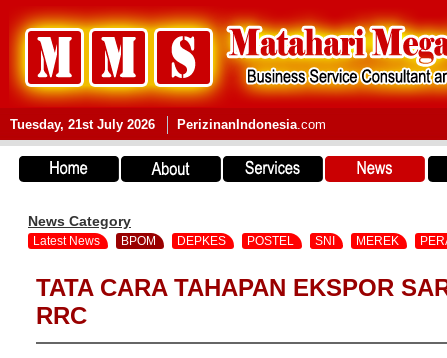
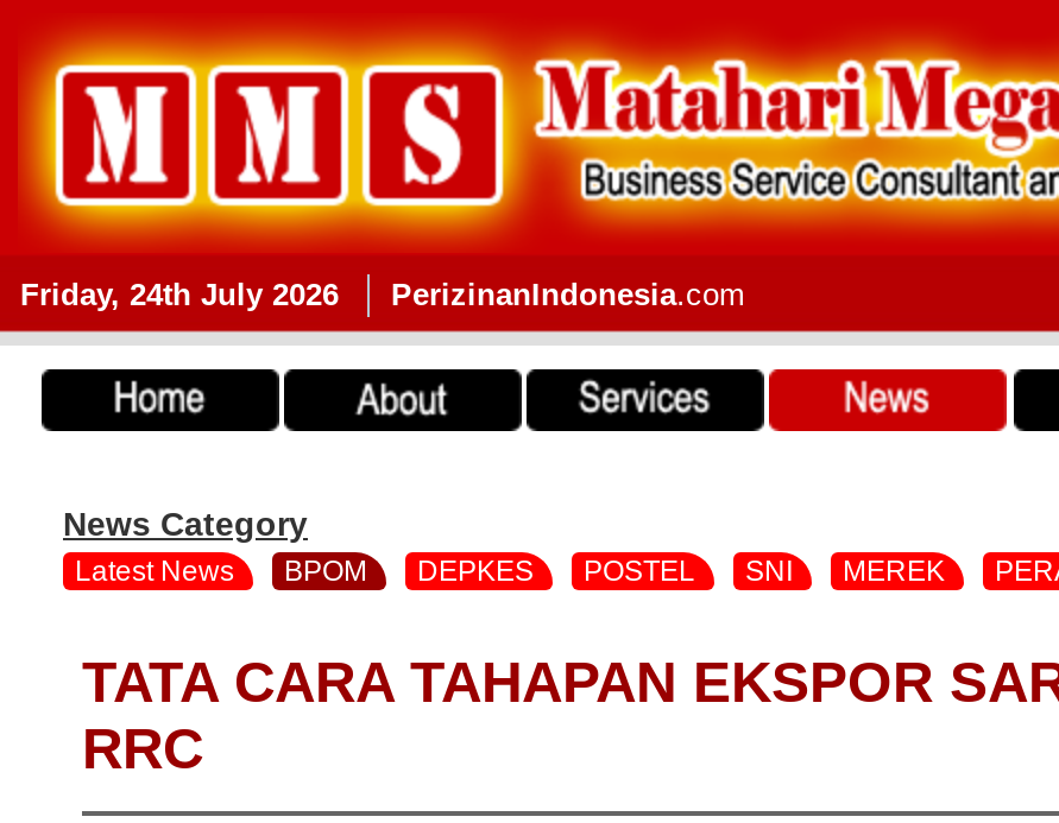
[10,117,155,132] Tuesday, 21st July 2026 -> [20,277,339,312] Friday, 24th July 2026

